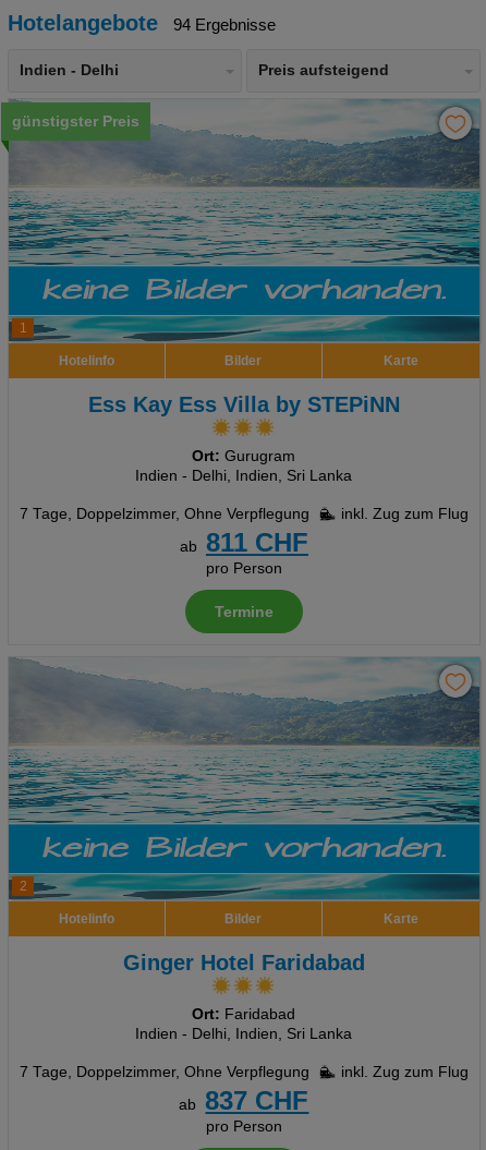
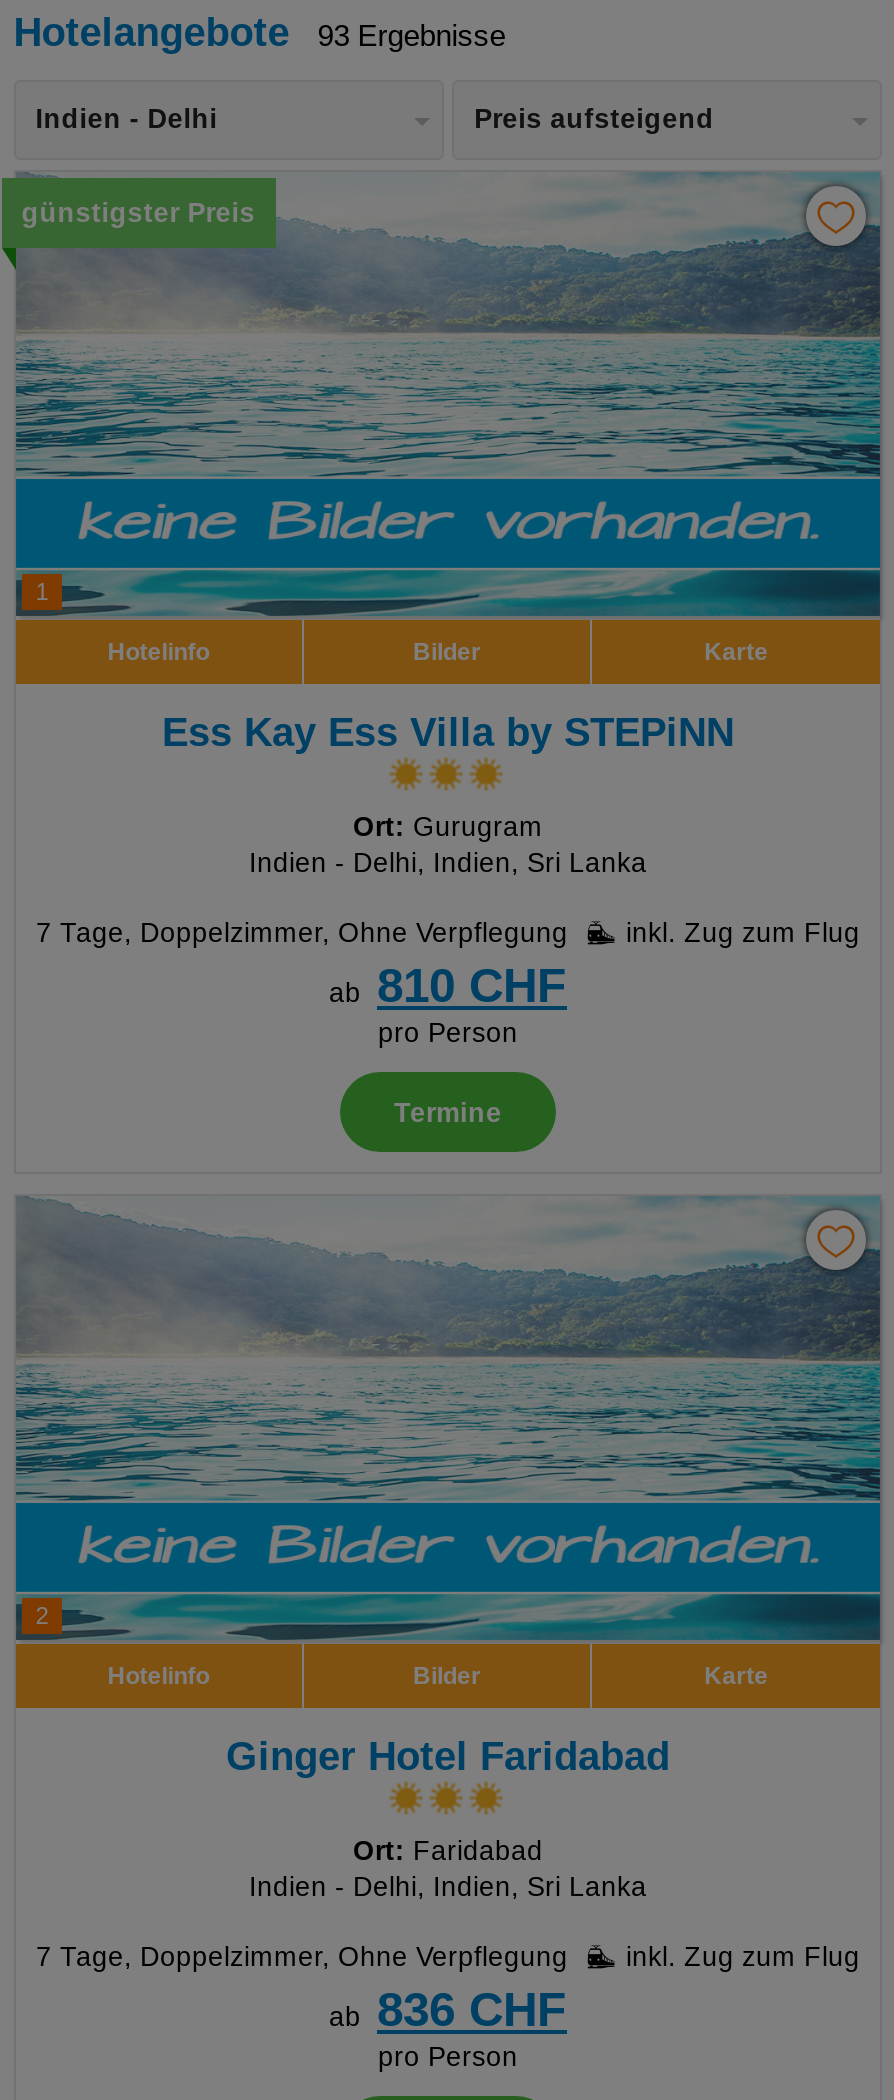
[7,11,275,35] Hotelangebote 94 Ergebnisse -> [13,10,505,54] Hotelangebote 93 Ergebnisse
[180,528,308,557] ab 811 CHF -> [329,958,567,1012] ab 810 CHF
[179,1086,309,1115] ab 837 CHF -> [329,1982,567,2036] ab 836 CHF

